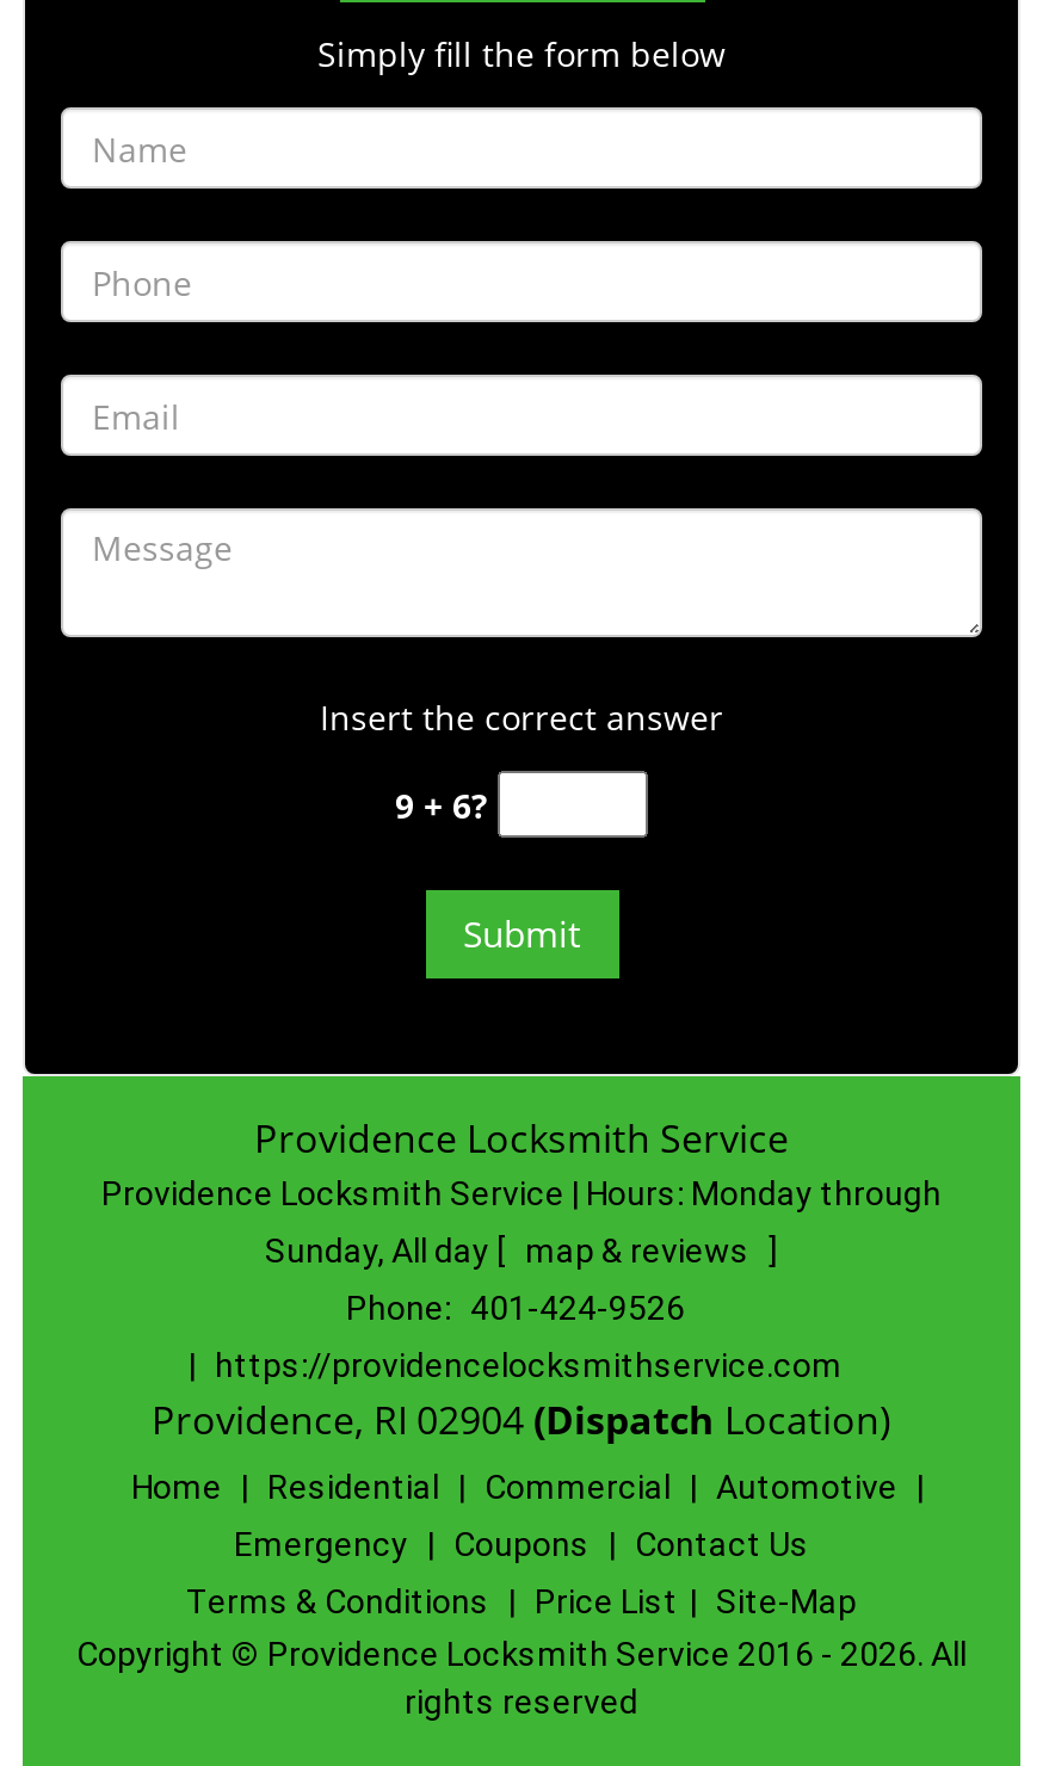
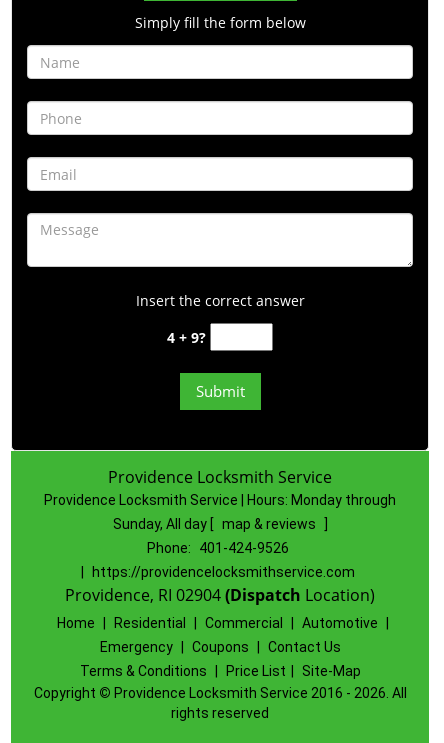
[395,783,488,828] 9 + 6? -> [167,328,206,347] 4 + 9?

